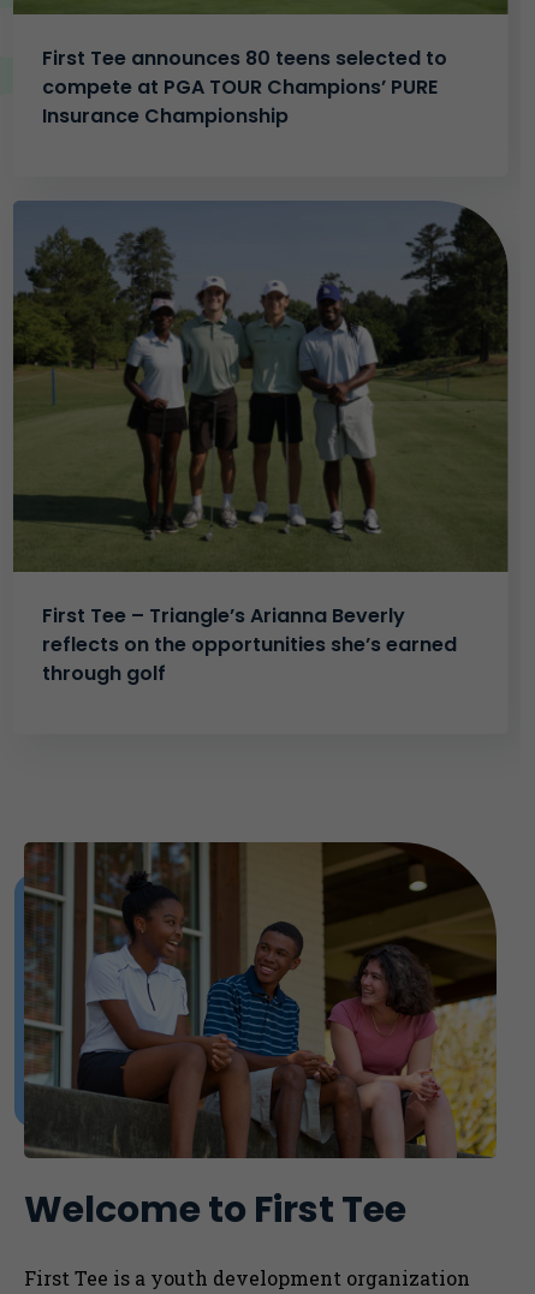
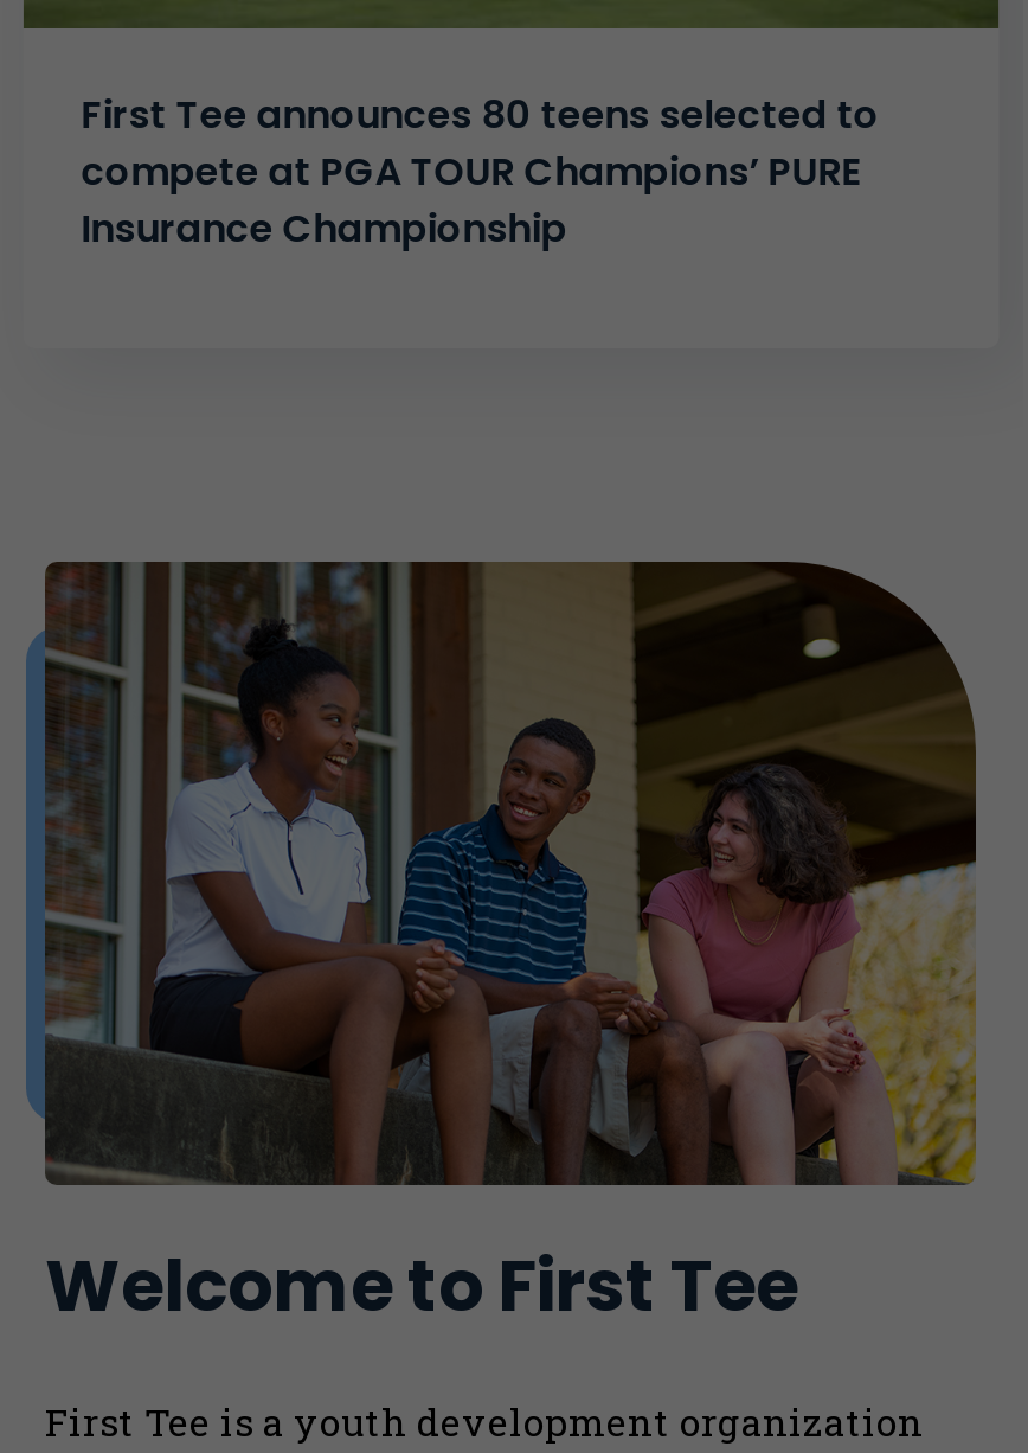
[12,199,509,688] [image] | First Tee – Triangle’s Arianna Beverly | reflects on the opportunities she’s earned | through golf -> none

